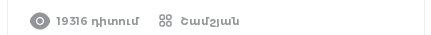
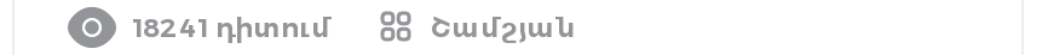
[57,14,139,28] 19316 դիտում -> [133,10,332,44] 18241 դիտում

